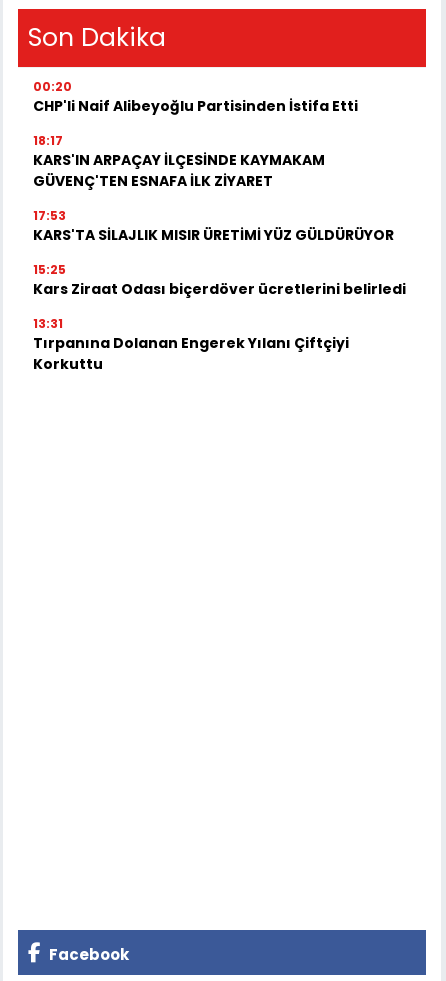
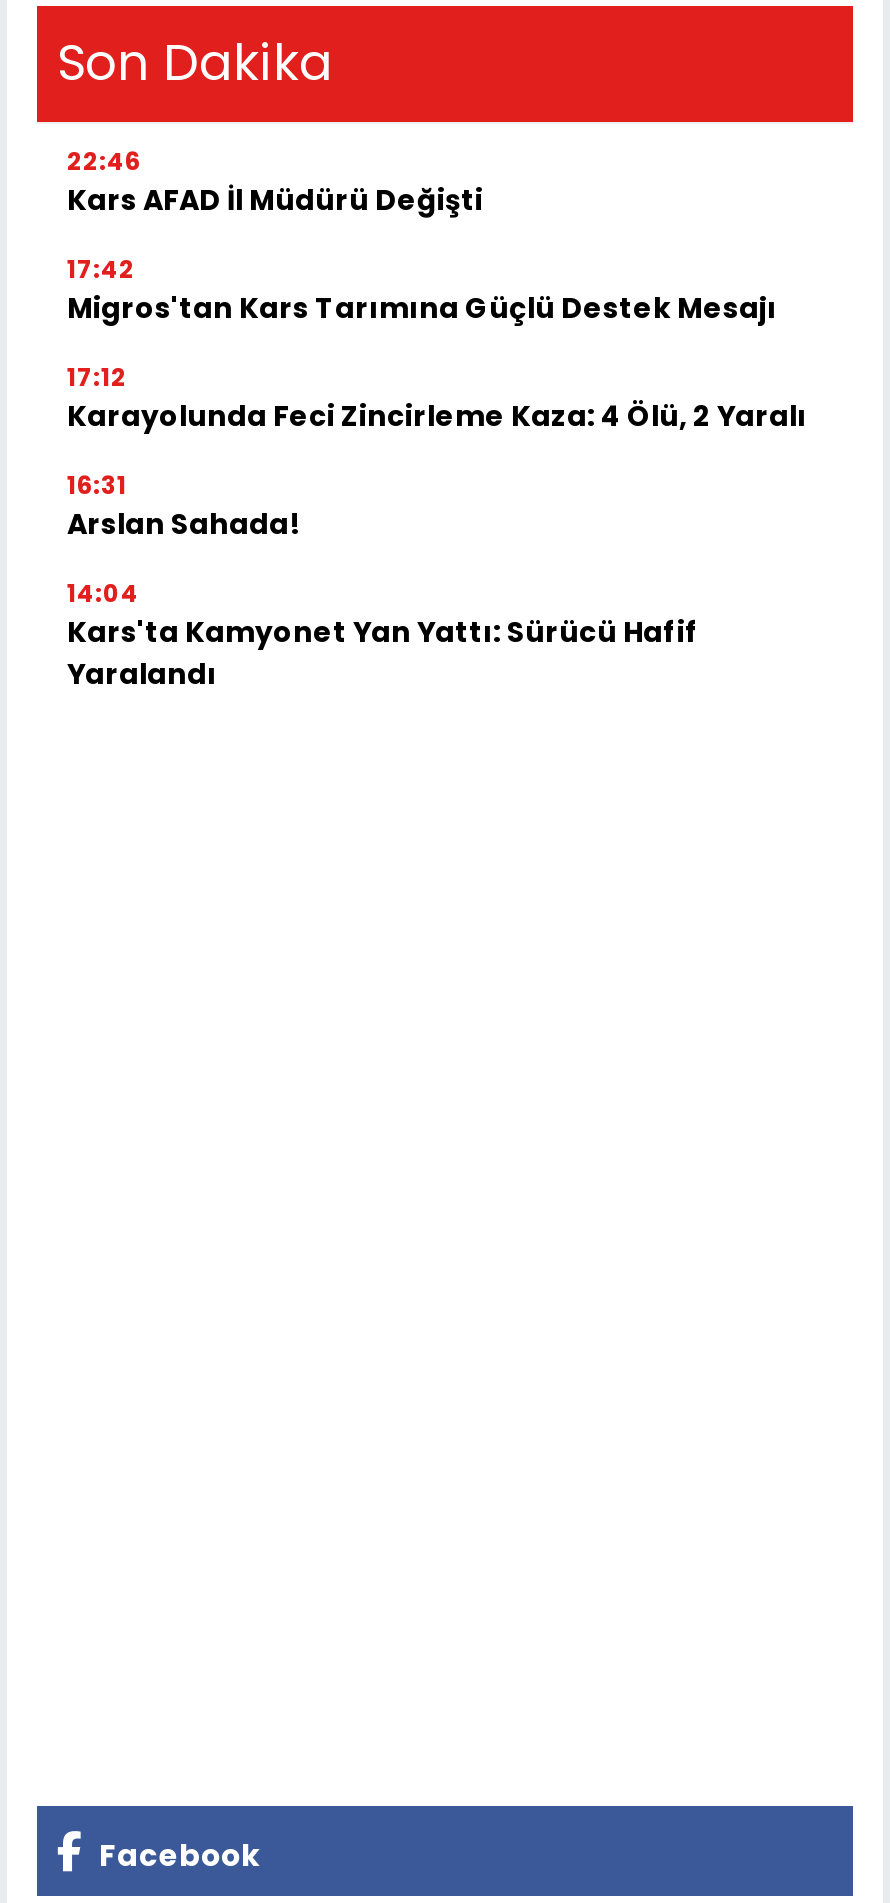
[33,78,358,116] 00:20 | CHP'li Naif Alibeyoğlu Partisinden İstifa Etti -> [67,144,483,220] 22:46 | Kars AFAD İl Müdürü Değişti
[33,132,325,191] 18:17 | KARS'IN ARPAÇAY İLÇESİNDE KAYMAKAM | GÜVENÇ'TEN ESNAFA İLK ZİYARET -> [67,252,777,328] 17:42 | Migros'tan Kars Tarımına Güçlü Destek Mesajı
[33,207,394,245] 17:53 | KARS'TA SİLAJLIK MISIR ÜRETİMİ YÜZ GÜLDÜRÜYOR -> [67,360,807,436] 17:12 | Karayolunda Feci Zincirleme Kaza: 4 Ölü, 2 Yaralı
[33,261,406,299] 15:25 | Kars Ziraat Odası biçerdöver ücretlerini belirledi -> [67,468,301,544] 16:31 | Arslan Sahada!
[33,315,349,374] 13:31 | Tırpanına Dolanan Engerek Yılanı Çiftçiyi | Korkuttu -> [67,576,699,694] 14:04 | Kars'ta Kamyonet Yan Yattı: Sürücü Hafif | Yaralandı

